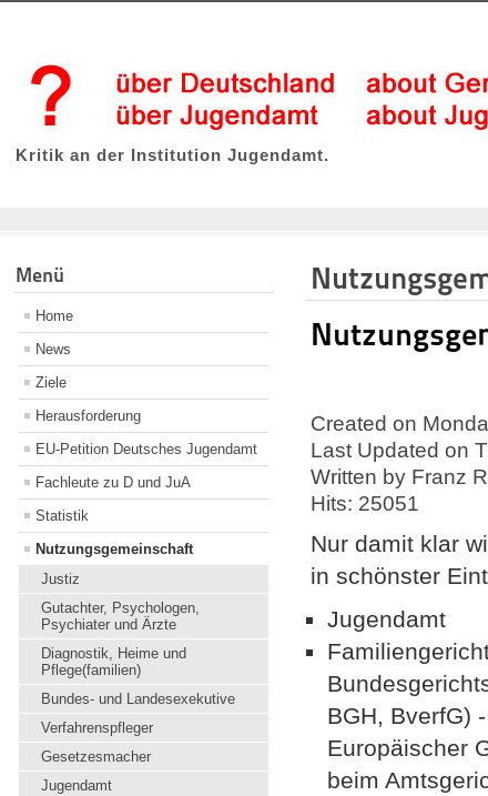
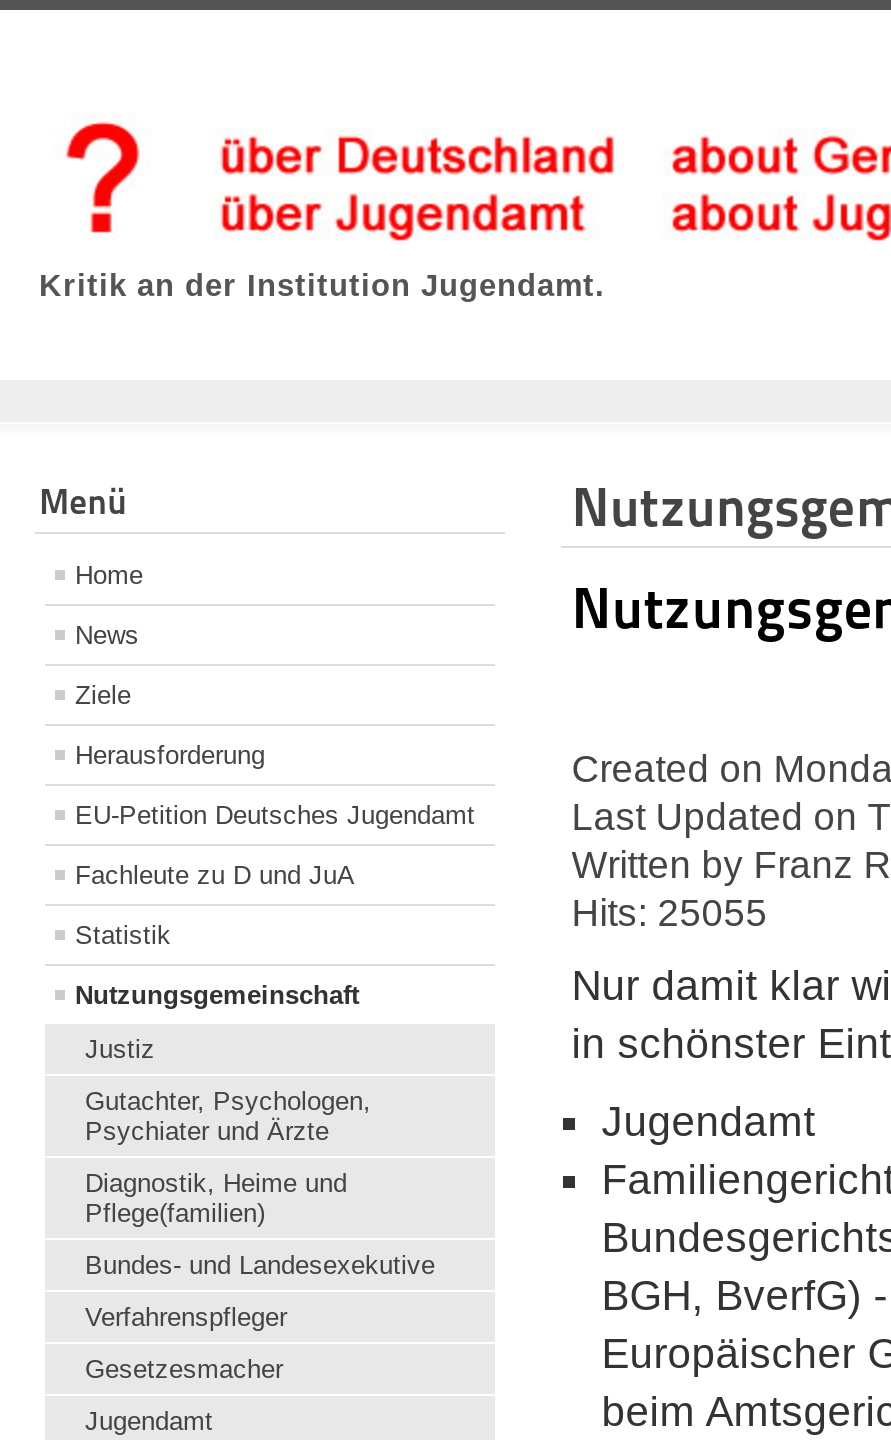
[311,492,419,515] Hits: 25051 -> [571,892,767,934] Hits: 25055

